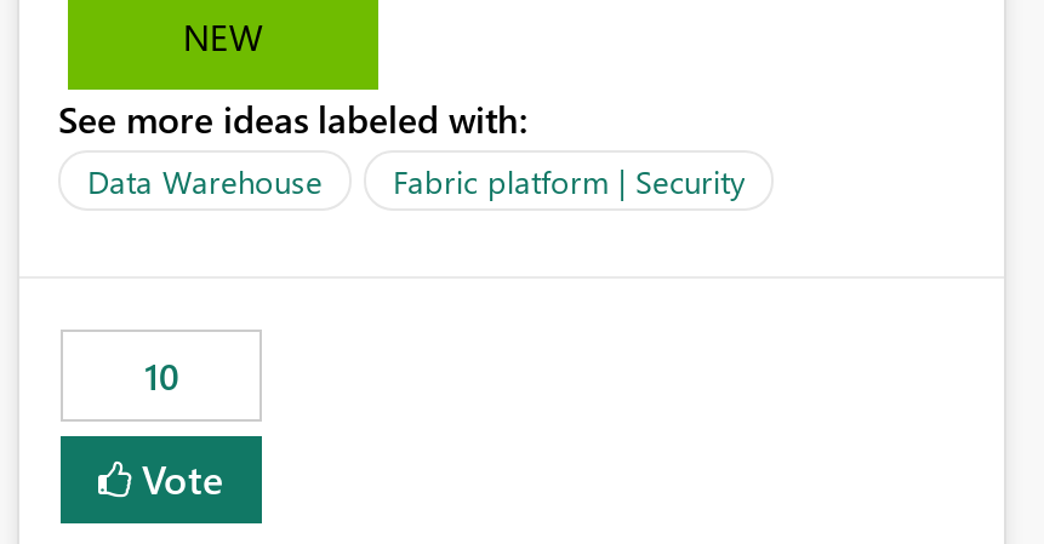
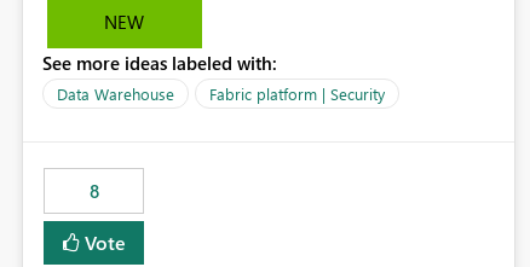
[144,352,178,401] 10 -> [89,179,99,203] 8

